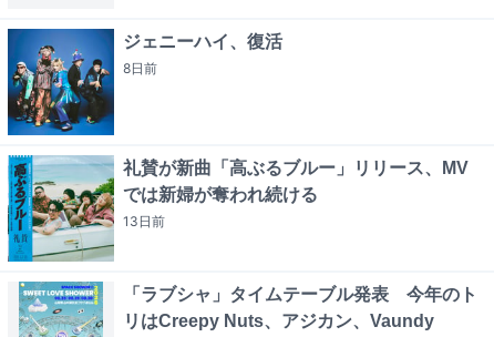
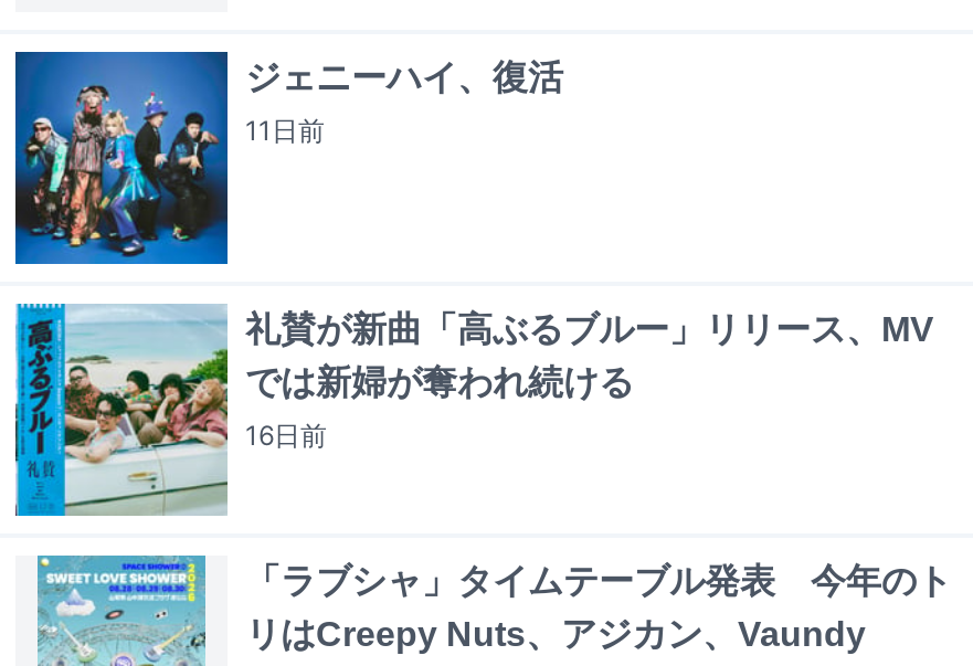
[123,60,157,76] 8日前 -> [245,114,325,147] 11日前
[123,213,165,229] 13日前 -> [245,419,327,452] 16日前

